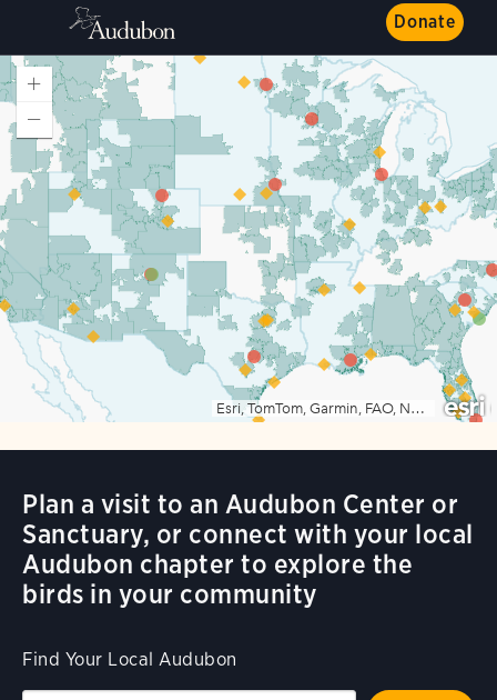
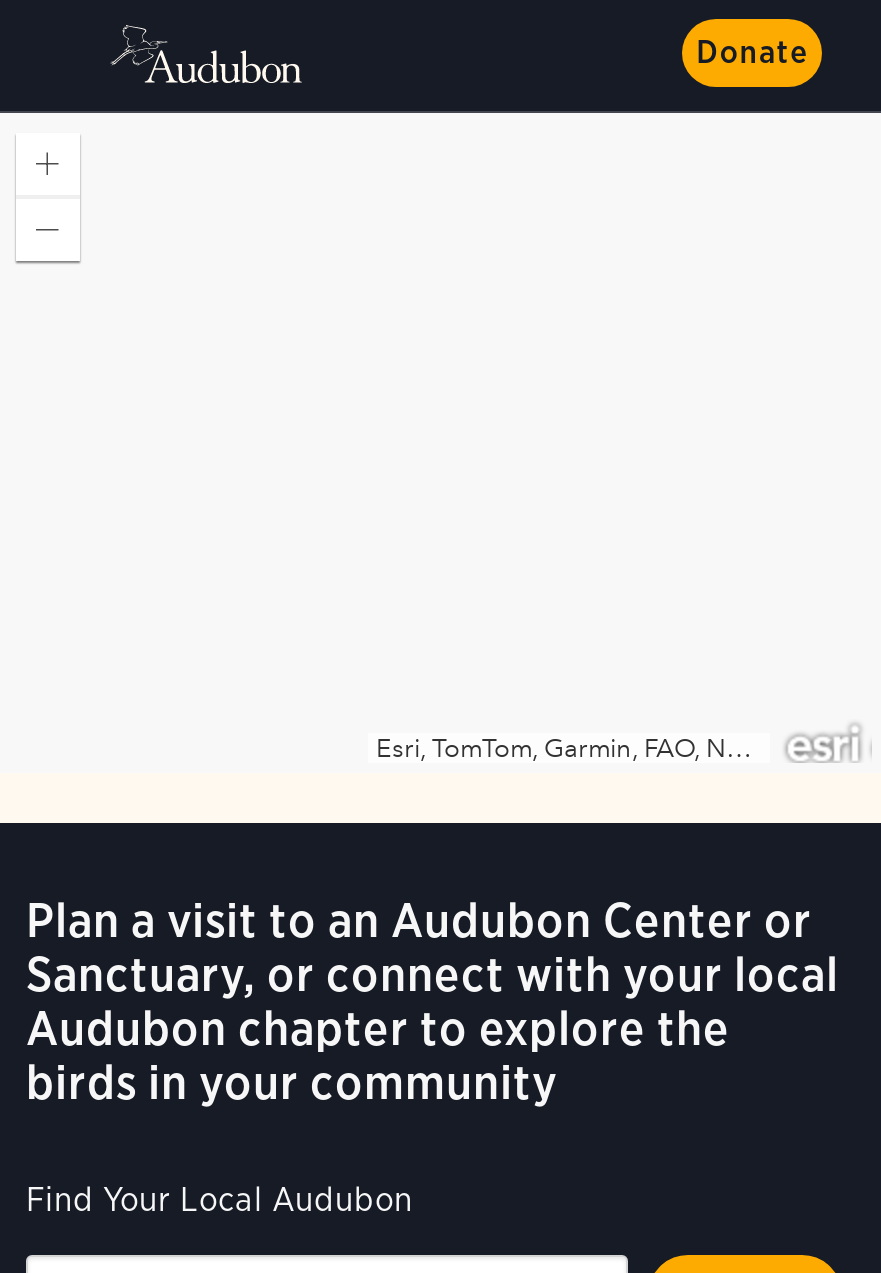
[3,54,494,423] [image] -> none

